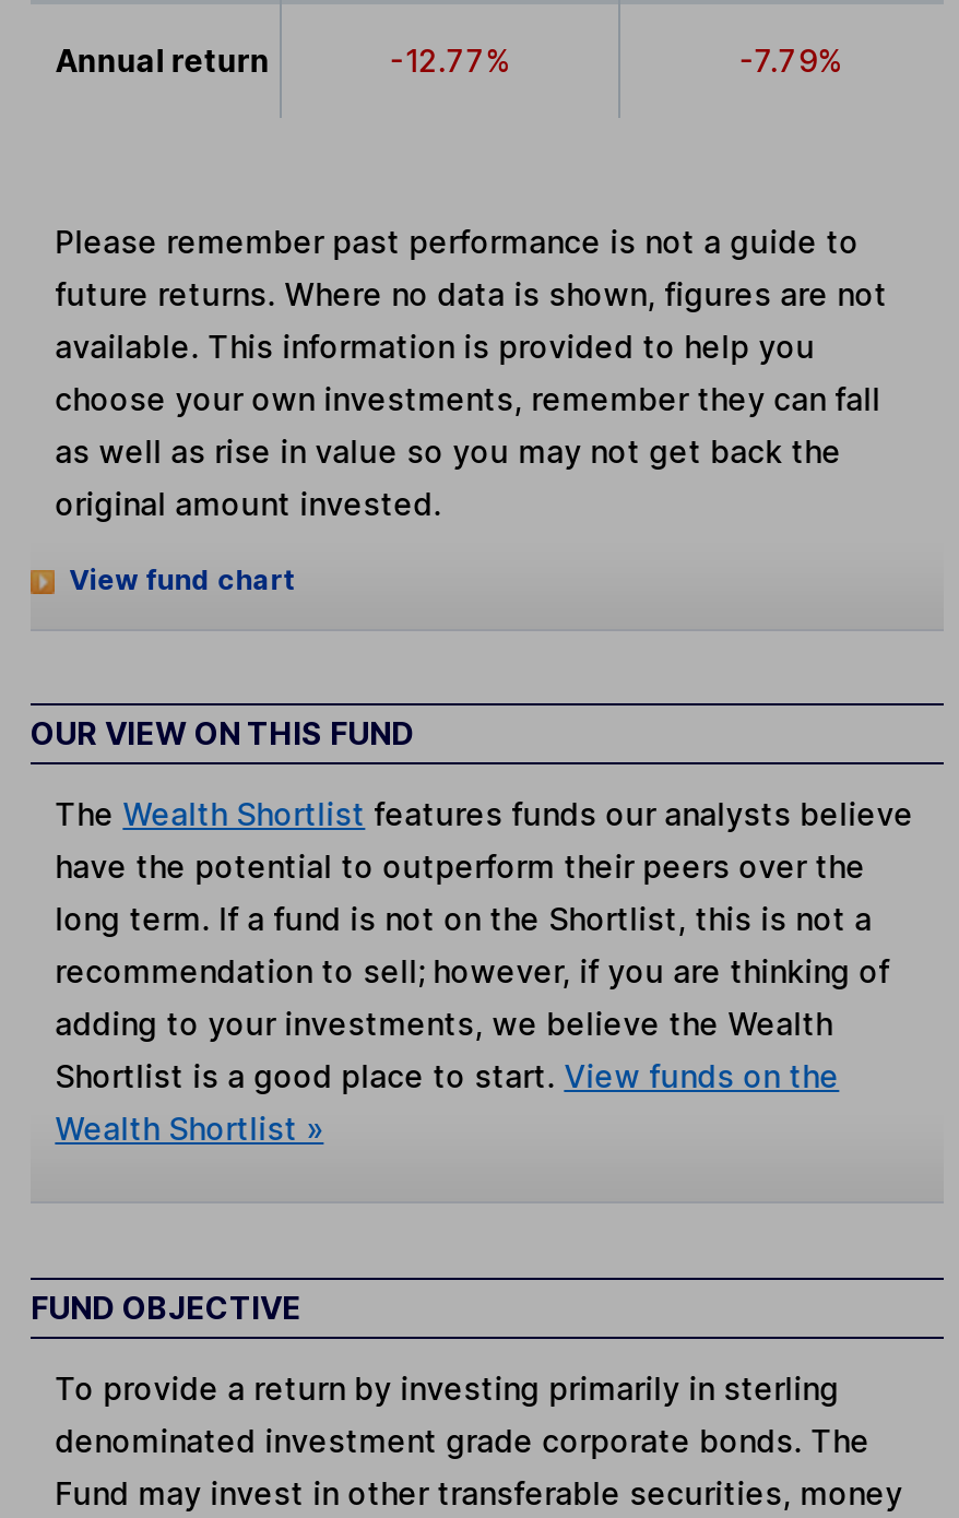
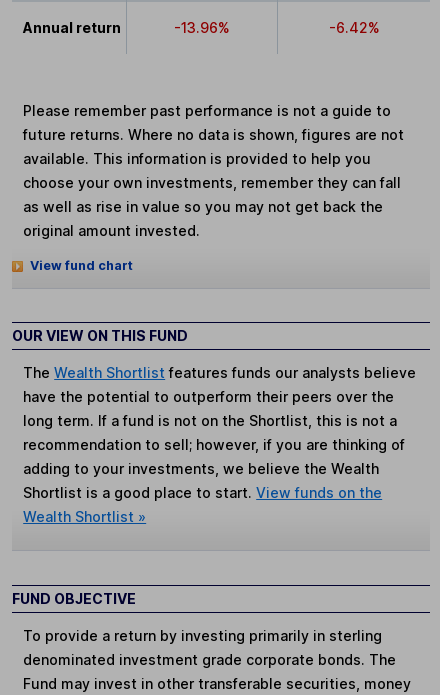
[390,42,512,79] -12.77% -> [174,19,230,36] -13.96%
[739,42,844,79] -7.79% -> [329,19,380,36] -6.42%

